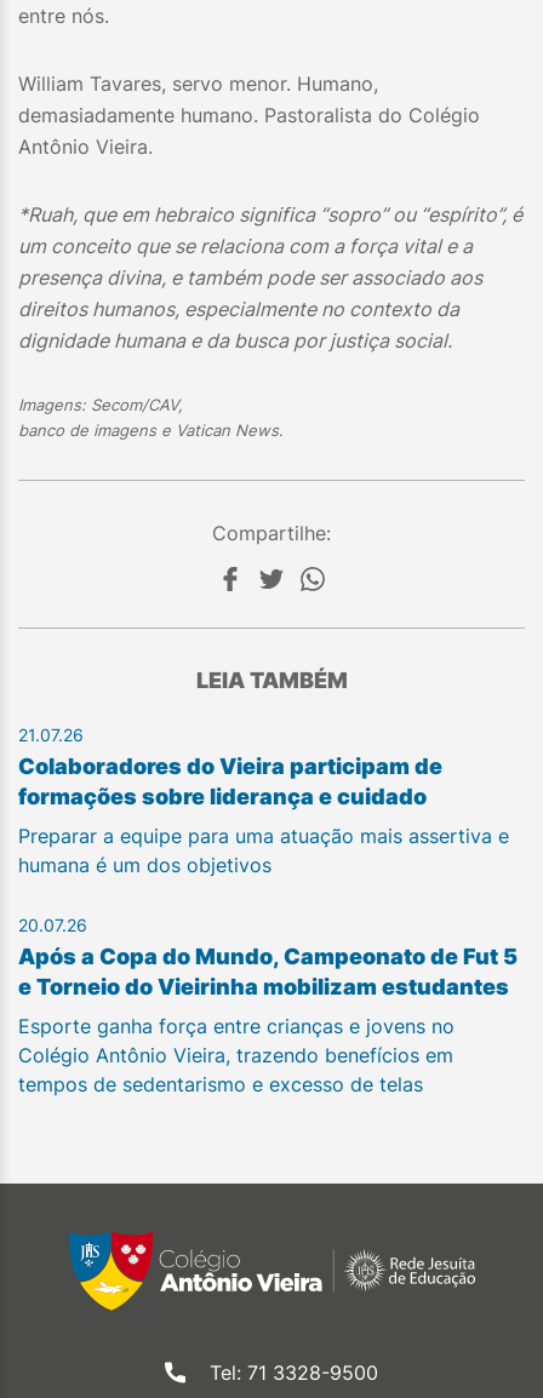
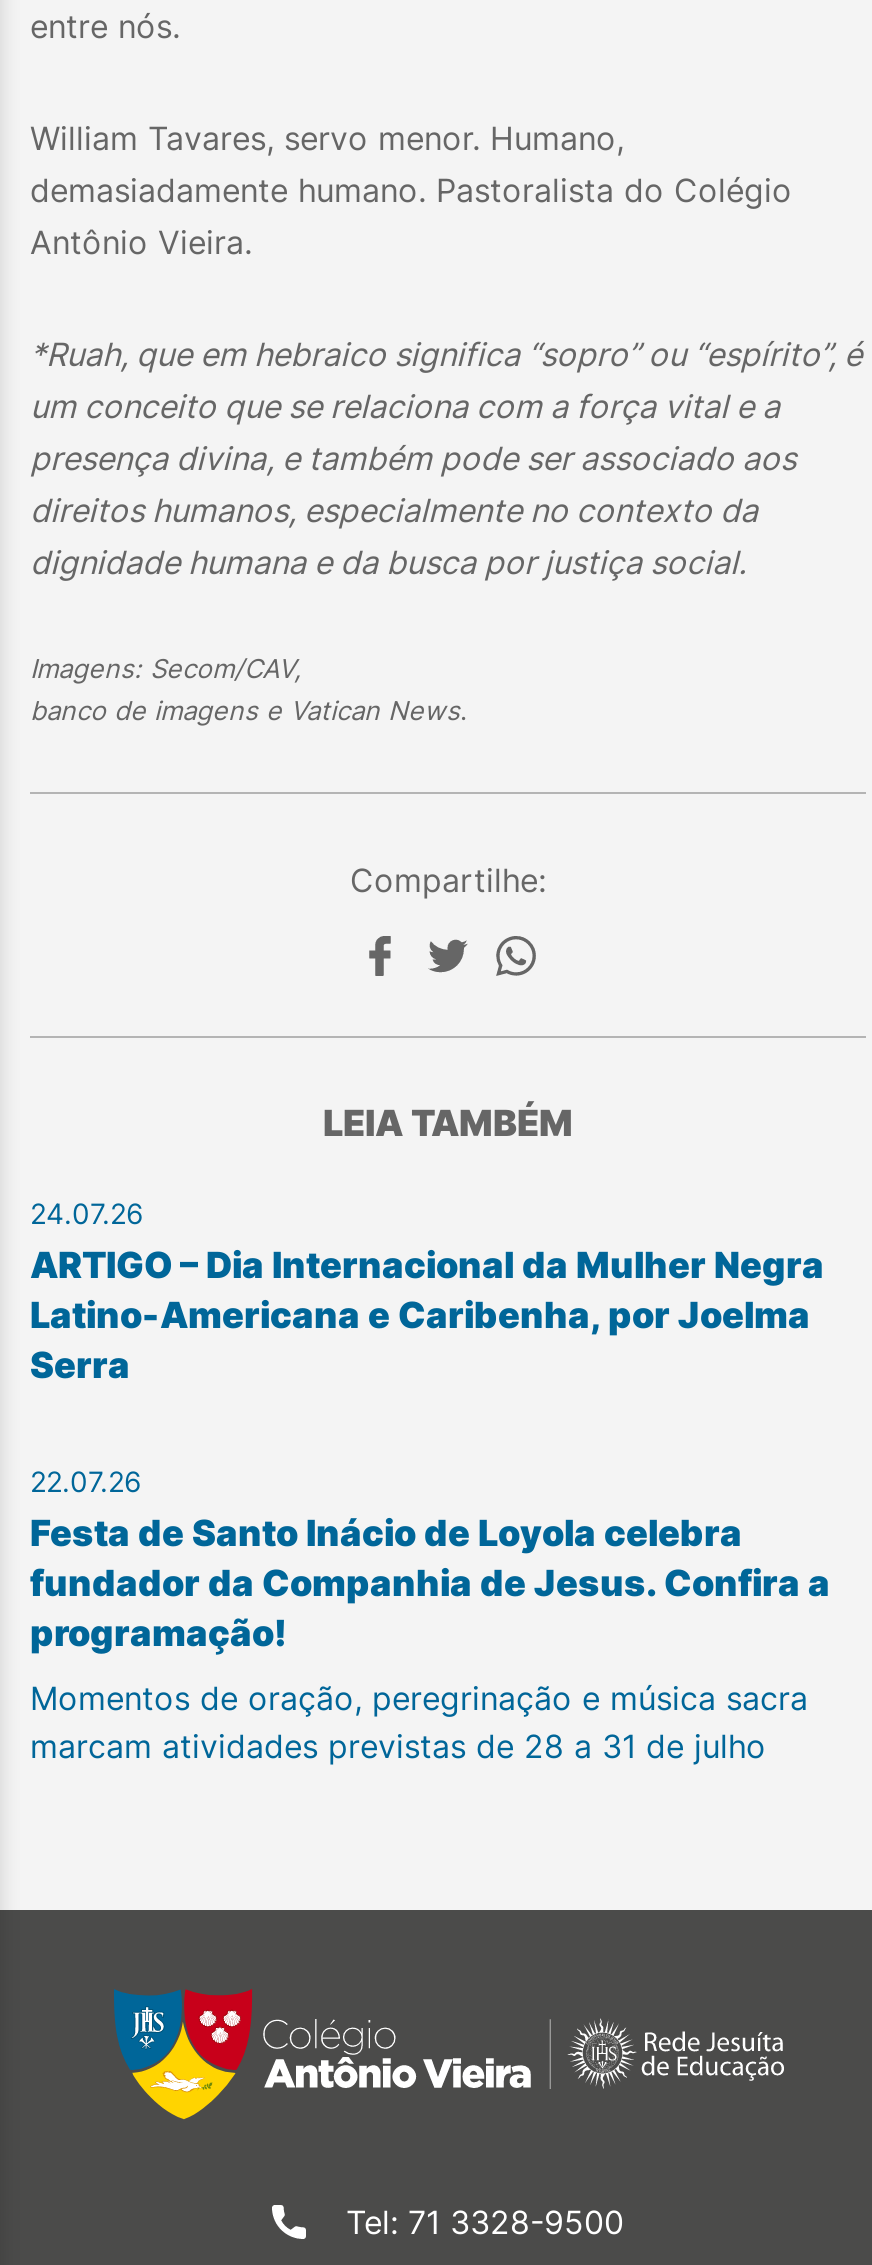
[18,725,518,1097] 21.07.26 | Colaboradores do Vieira participam de | formações sobre liderança e cuidado | Preparar a equipe para uma atuação mais assertiva e | humana é um dos objetivos | 20.07.26 | Após a Copa do Mundo, Campeonato de Fut 5 | e Torneio do Vieirinha mobilizam estudantes | Esporte ganha força entre crianças e jovens no | Colégio Antônio Vieira, trazendo benefícios em | tempos de sedentarismo e excesso de telas -> [30,1197,830,1767] 24.07.26 | ARTIGO – Dia Internacional da Mulher Negra | Latino-Americana e Caribenha, por Joelma | Serra | 22.07.26 | Festa de Santo Inácio de Loyola celebra | fundador da Companhia de Jesus. Confira a | programação! | Momentos de oração, peregrinação e música sacra | marcam atividades previstas de 28 a 31 de julho

